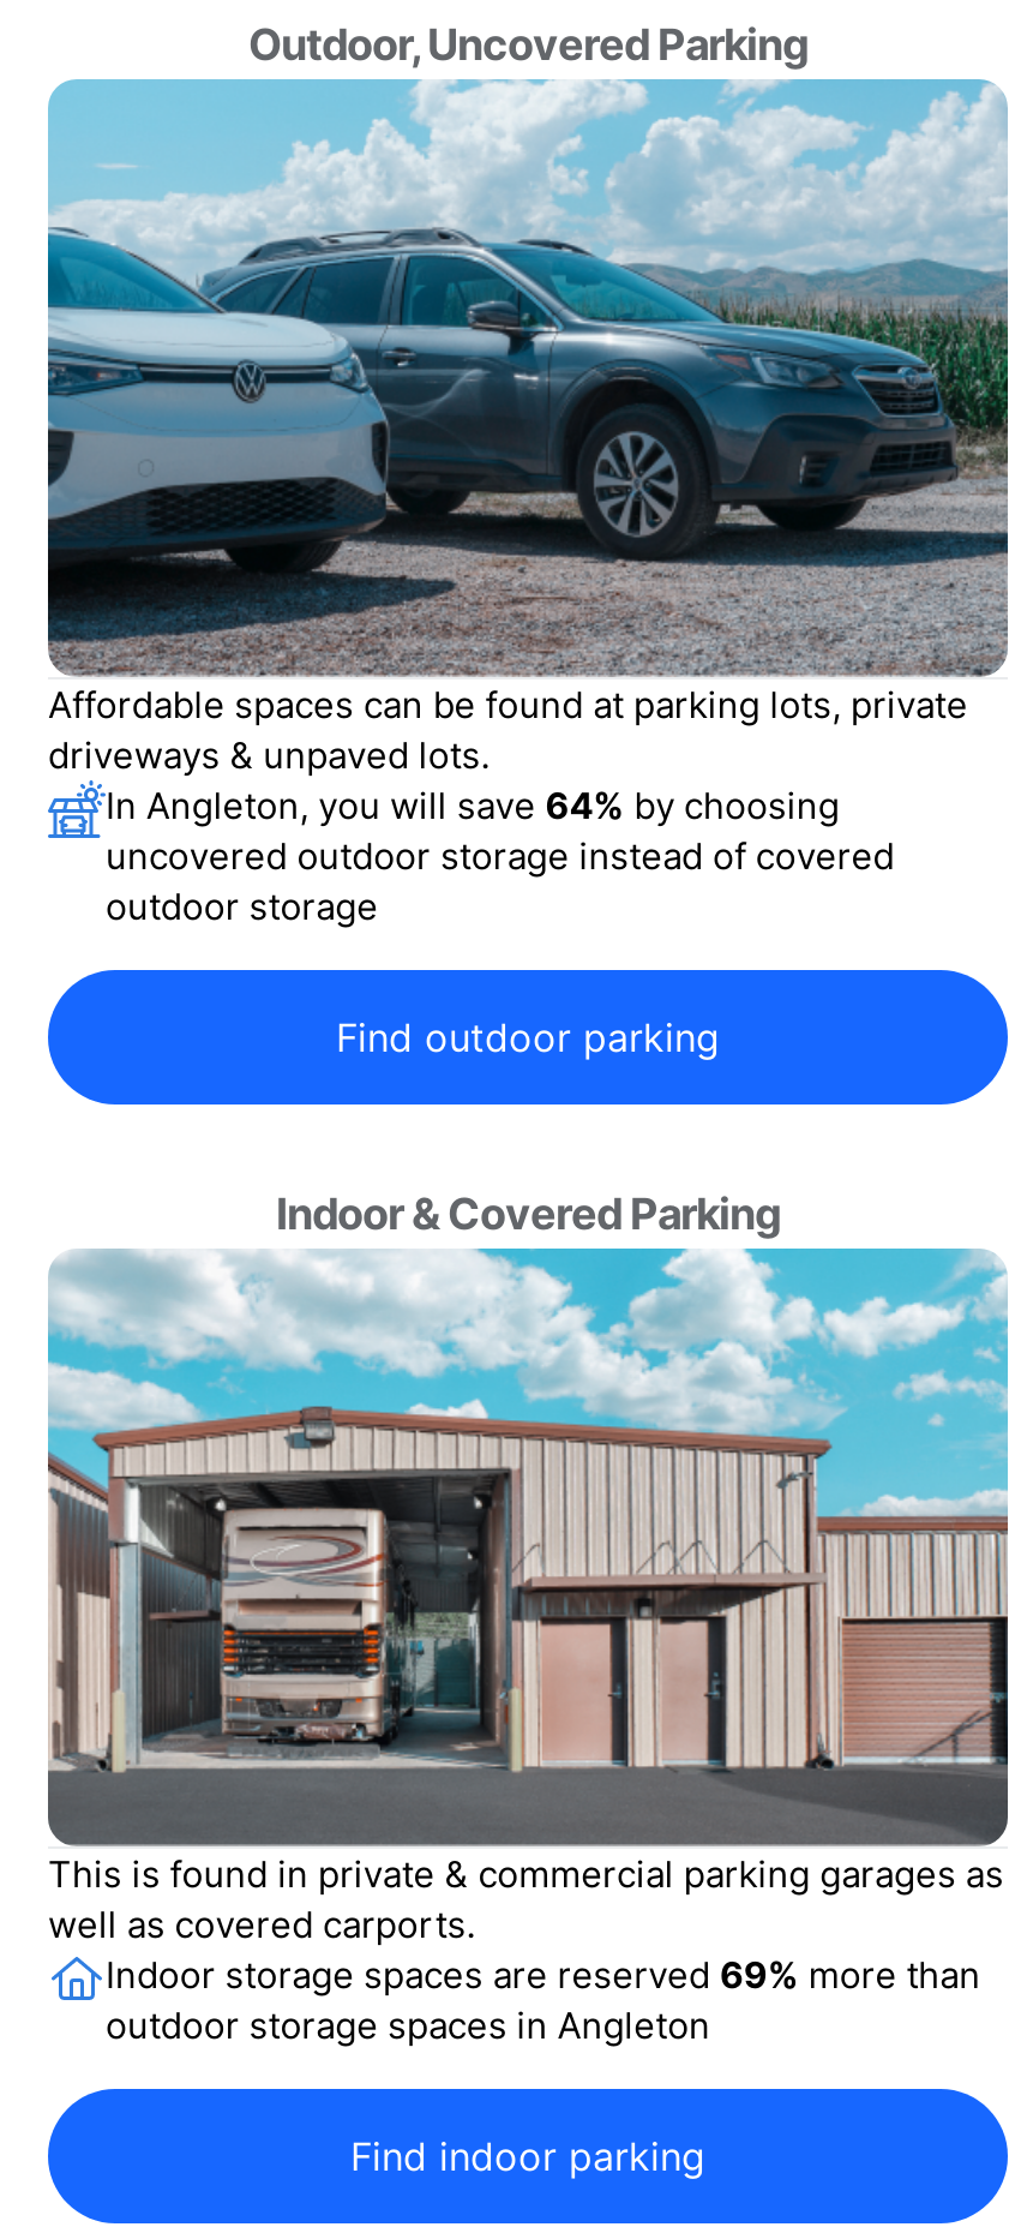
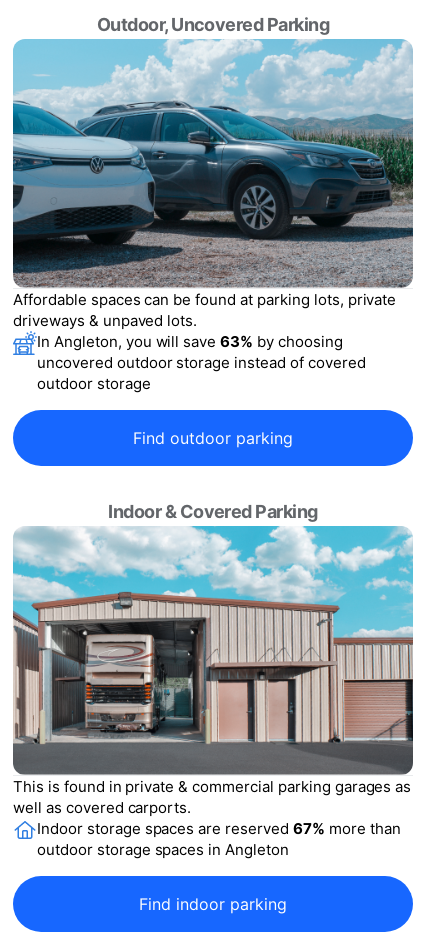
[106,782,839,828] In Angleton, you will save 64% by choosing -> [37,332,343,351] In Angleton, you will save 63% by choosing
[106,1952,980,1998] Indoor storage spaces are reserved 69% more than -> [37,819,401,838] Indoor storage spaces are reserved 67% more than

